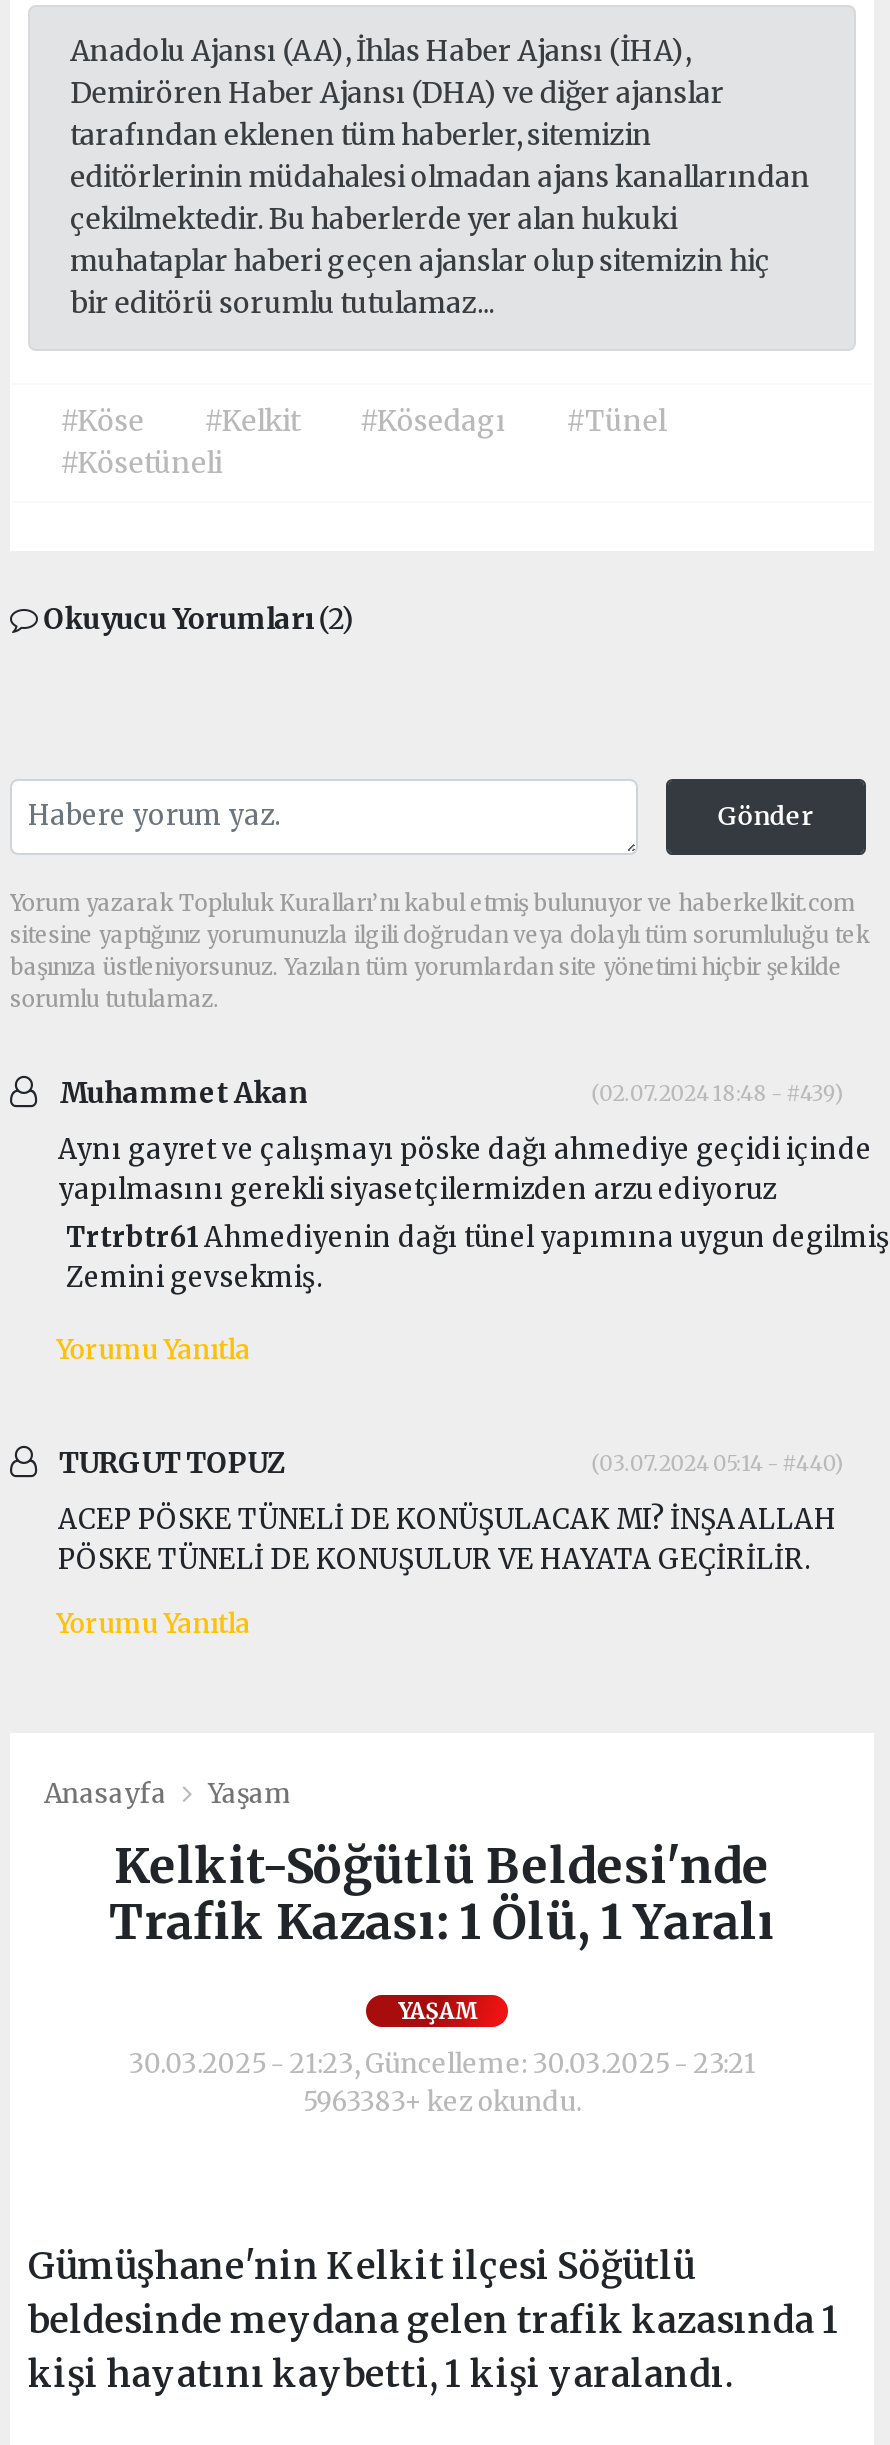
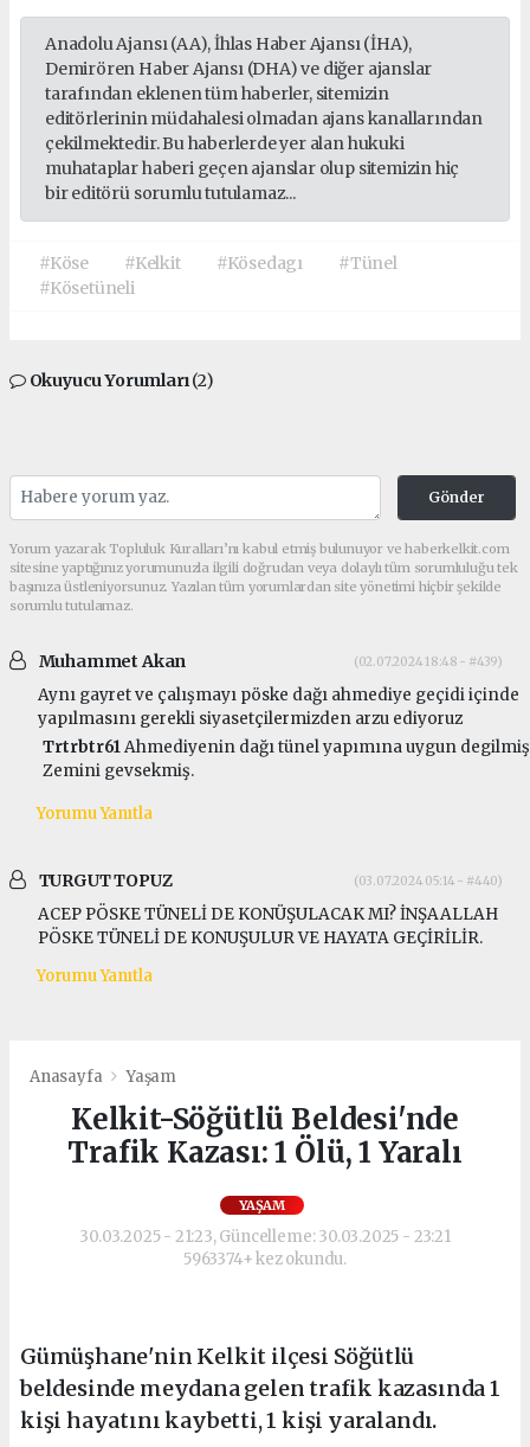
[303,2086,581,2120] 5963383+ kez okundu. -> [183,1250,347,1270] 5963374+ kez okundu.

